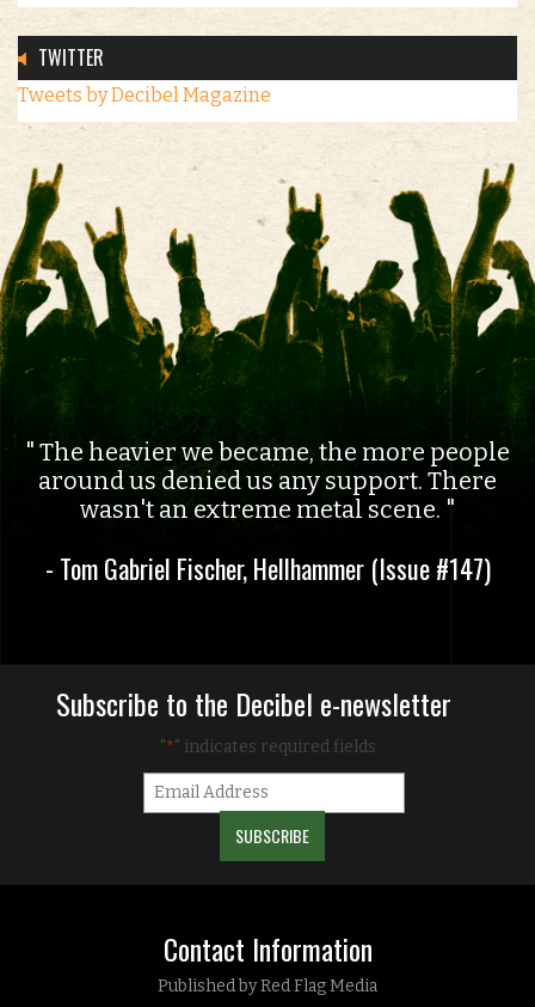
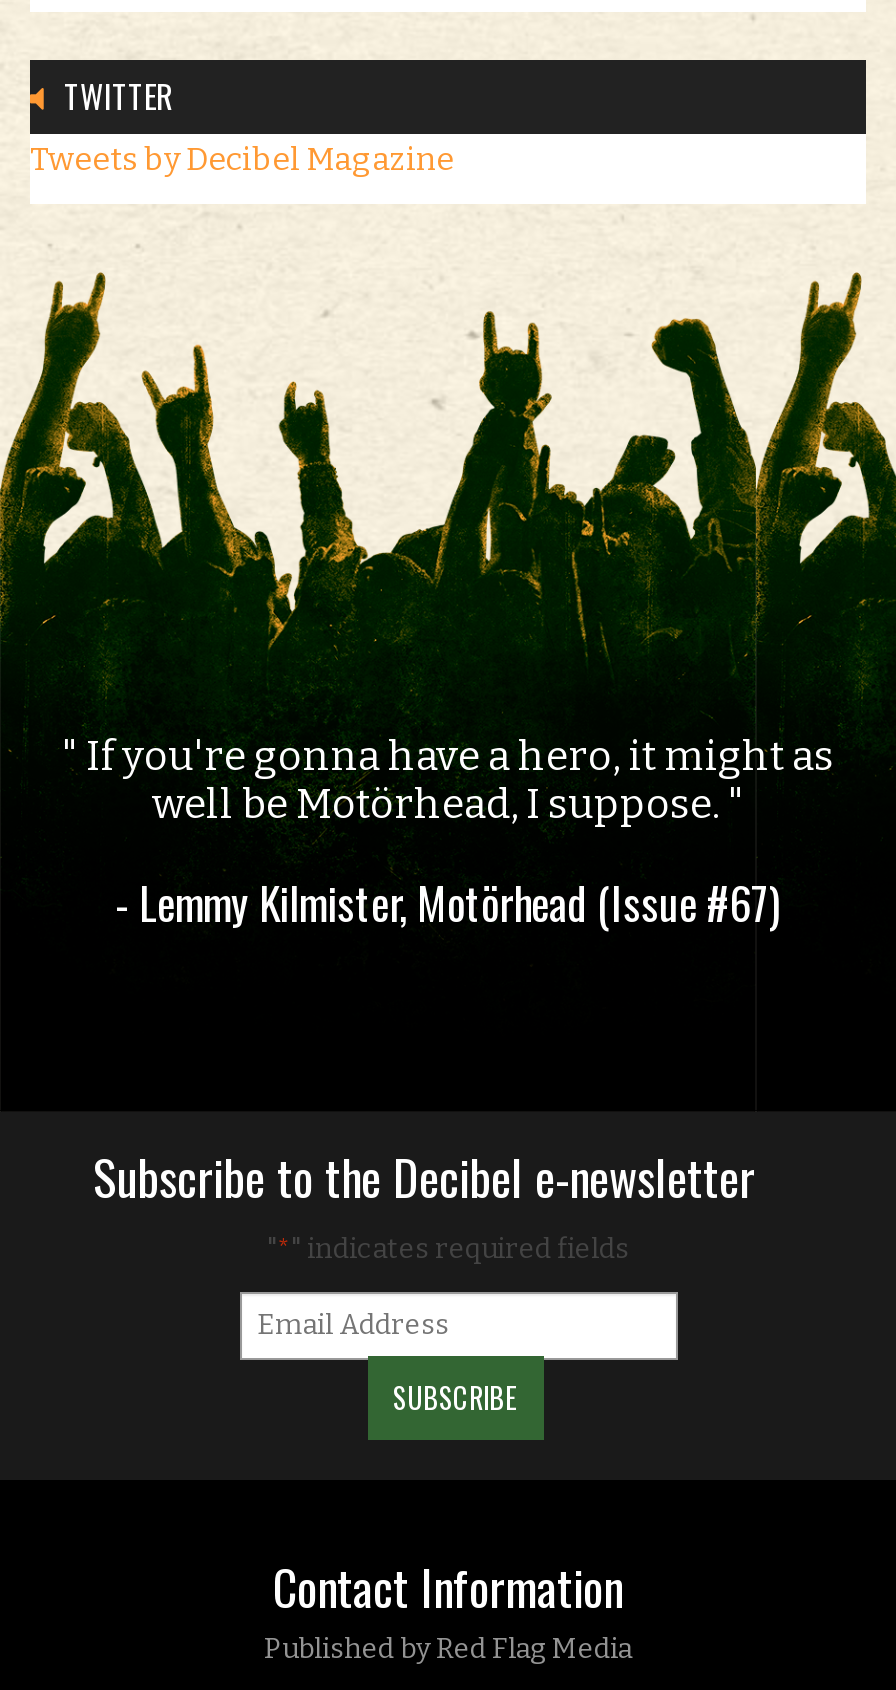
[35,437,510,523] The heavier we became, the more people | around us denied us any support. There | wasn't an extreme metal scene. -> [78,731,834,827] If you're gonna have a hero, it might as | well be Motörhead, I suppose.
[45,548,490,587] - Tom Gabriel Fischer, Hellhammer (Issue #147) -> [115,869,781,933] - Lemmy Kilmister, Motörhead (Issue #67)

